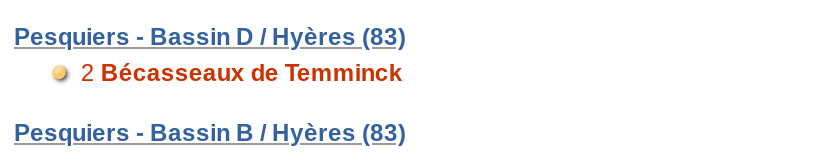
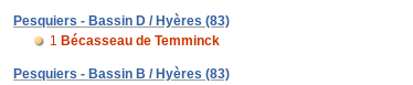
[81,59,403,87] 2 Bécasseaux de Temminck -> [50,33,220,49] 1 Bécasseau de Temminck

